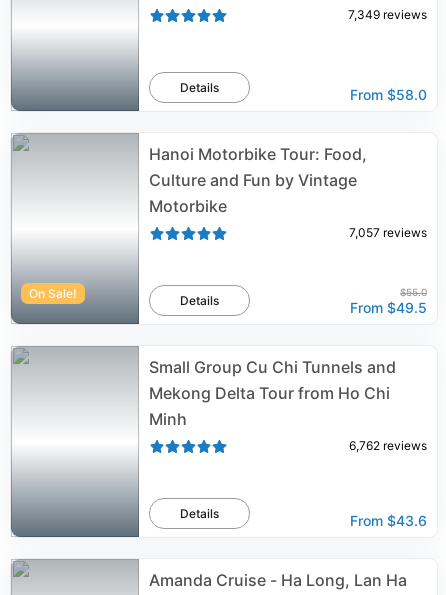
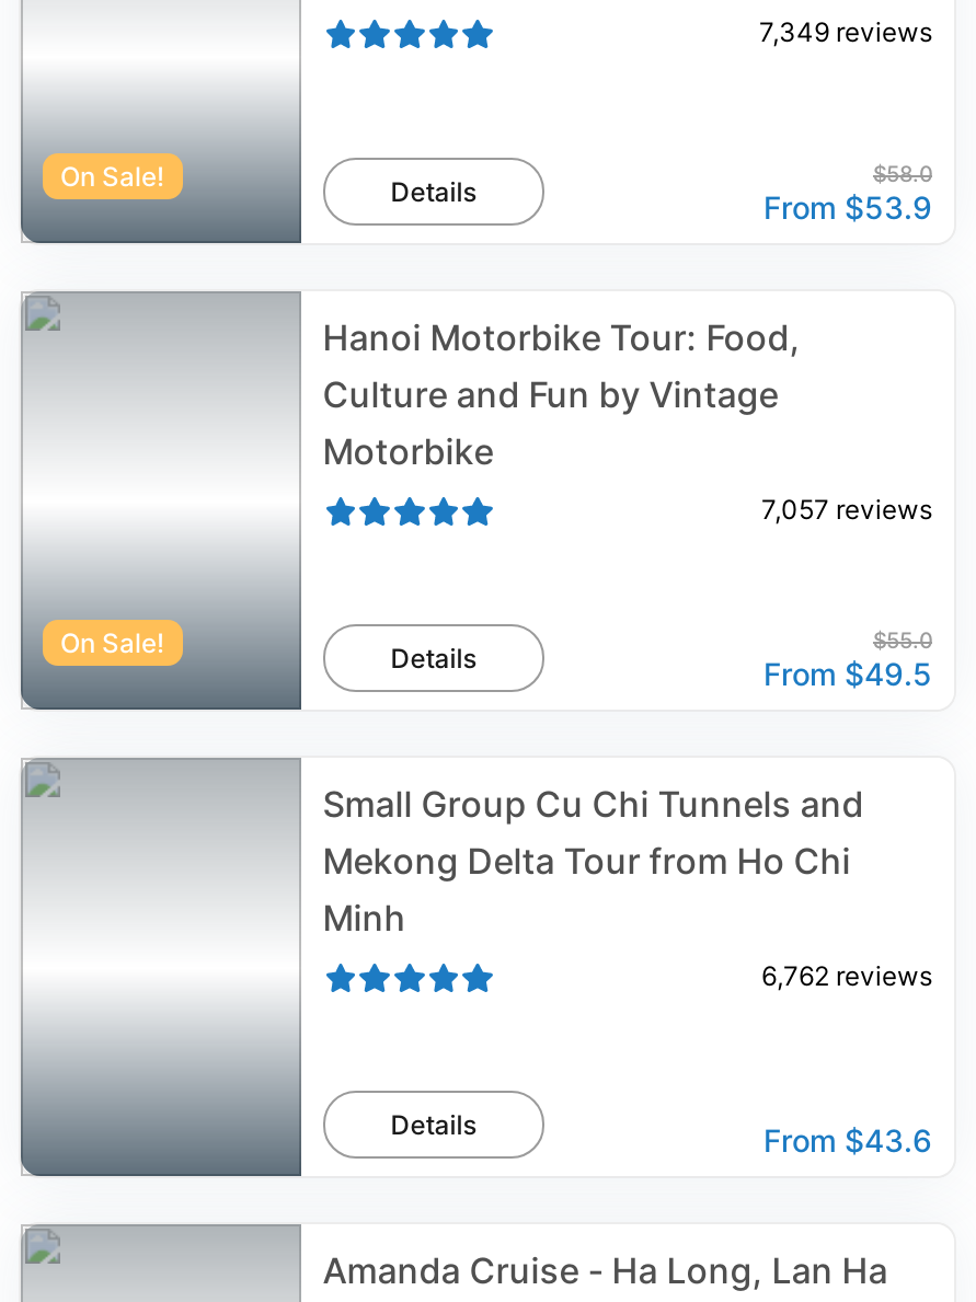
none -> [60,160,165,193] On Sale!
[350,86,427,103] From $58.0 -> [763,160,932,226] $58.0 | From $53.9

